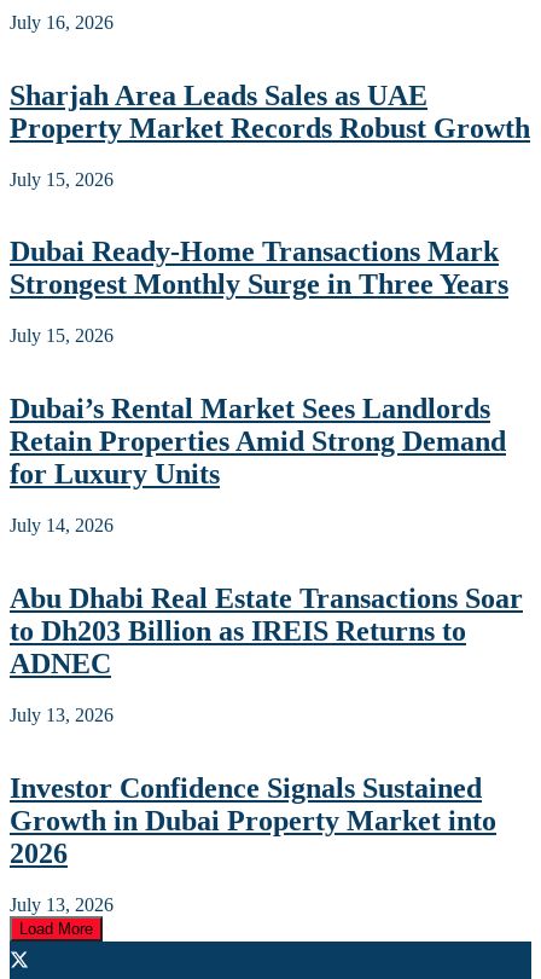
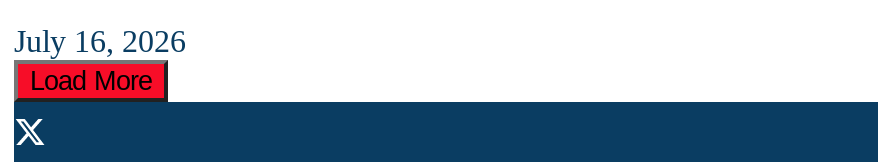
[10,79,530,915] Sharjah Area Leads Sales as UAE | Property Market Records Robust Growth | July 15, 2026 | Dubai Ready-Home Transactions Mark | Strongest Monthly Surge in Three Years | July 15, 2026 | Dubai’s Rental Market Sees Landlords | Retain Properties Amid Strong Demand | for Luxury Units | July 14, 2026 | Abu Dhabi Real Estate Transactions Soar | to Dh203 Billion as IREIS Returns to | ADNEC | July 13, 2026 | Investor Confidence Signals Sustained | Growth in Dubai Property Market into | 2026 | July 13, 2026 -> none

